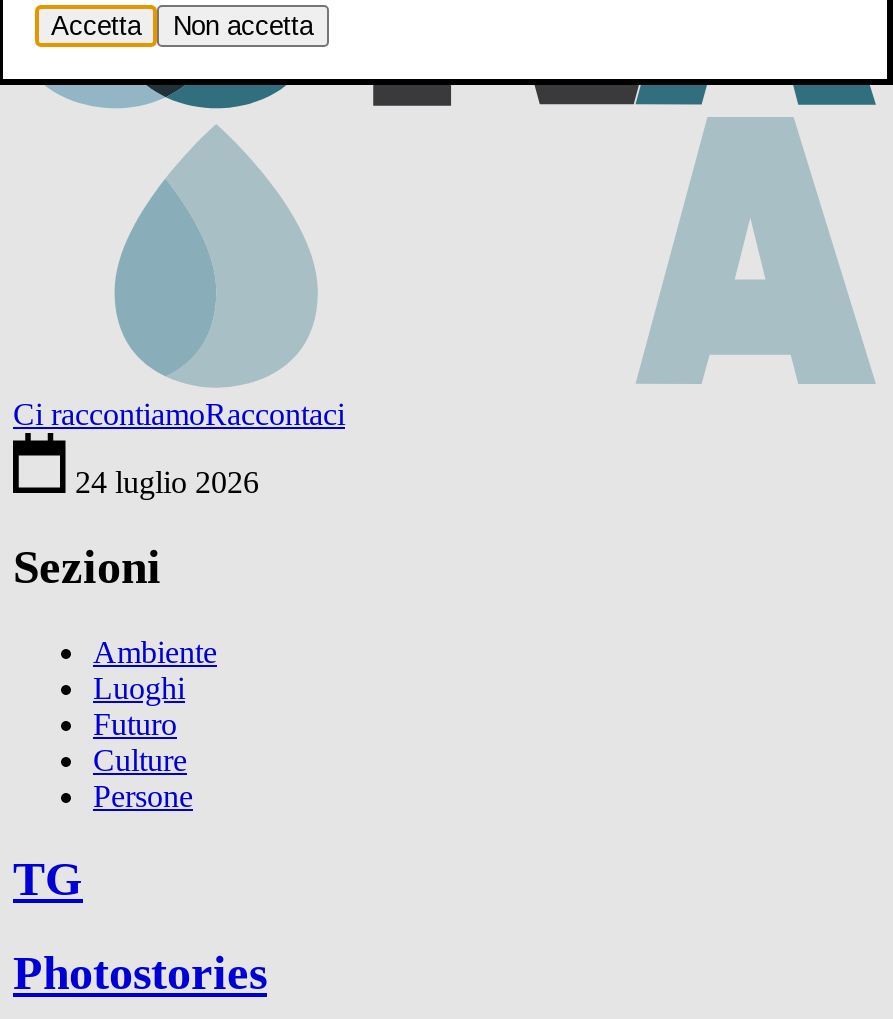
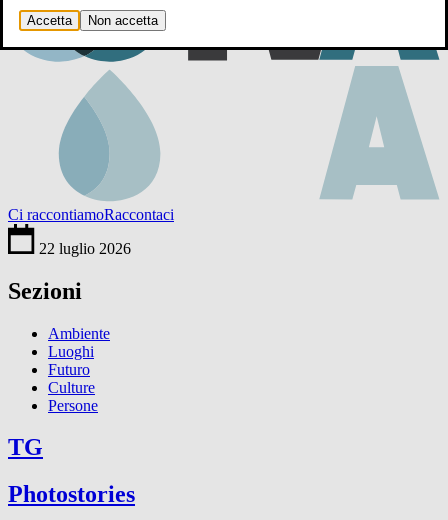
[67,464,259,498] 24 luglio 2026 -> [35,240,131,257] 22 luglio 2026

